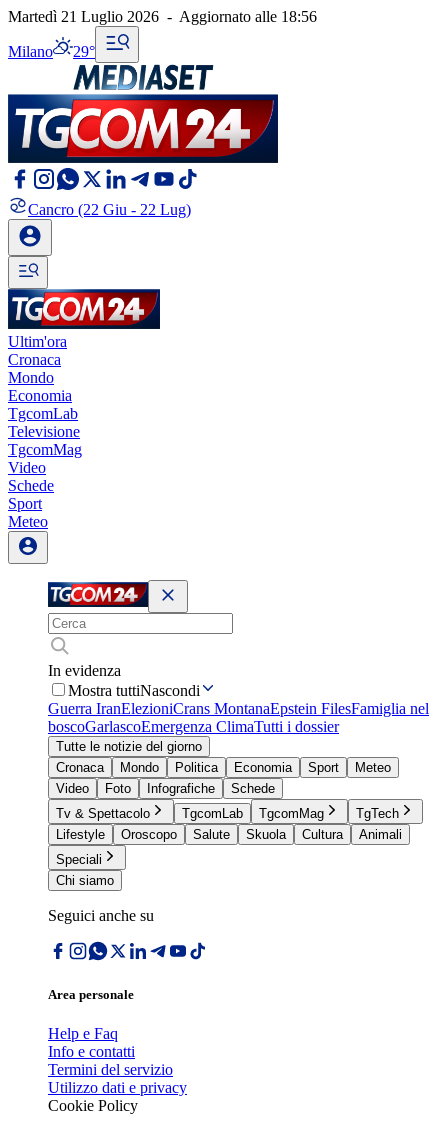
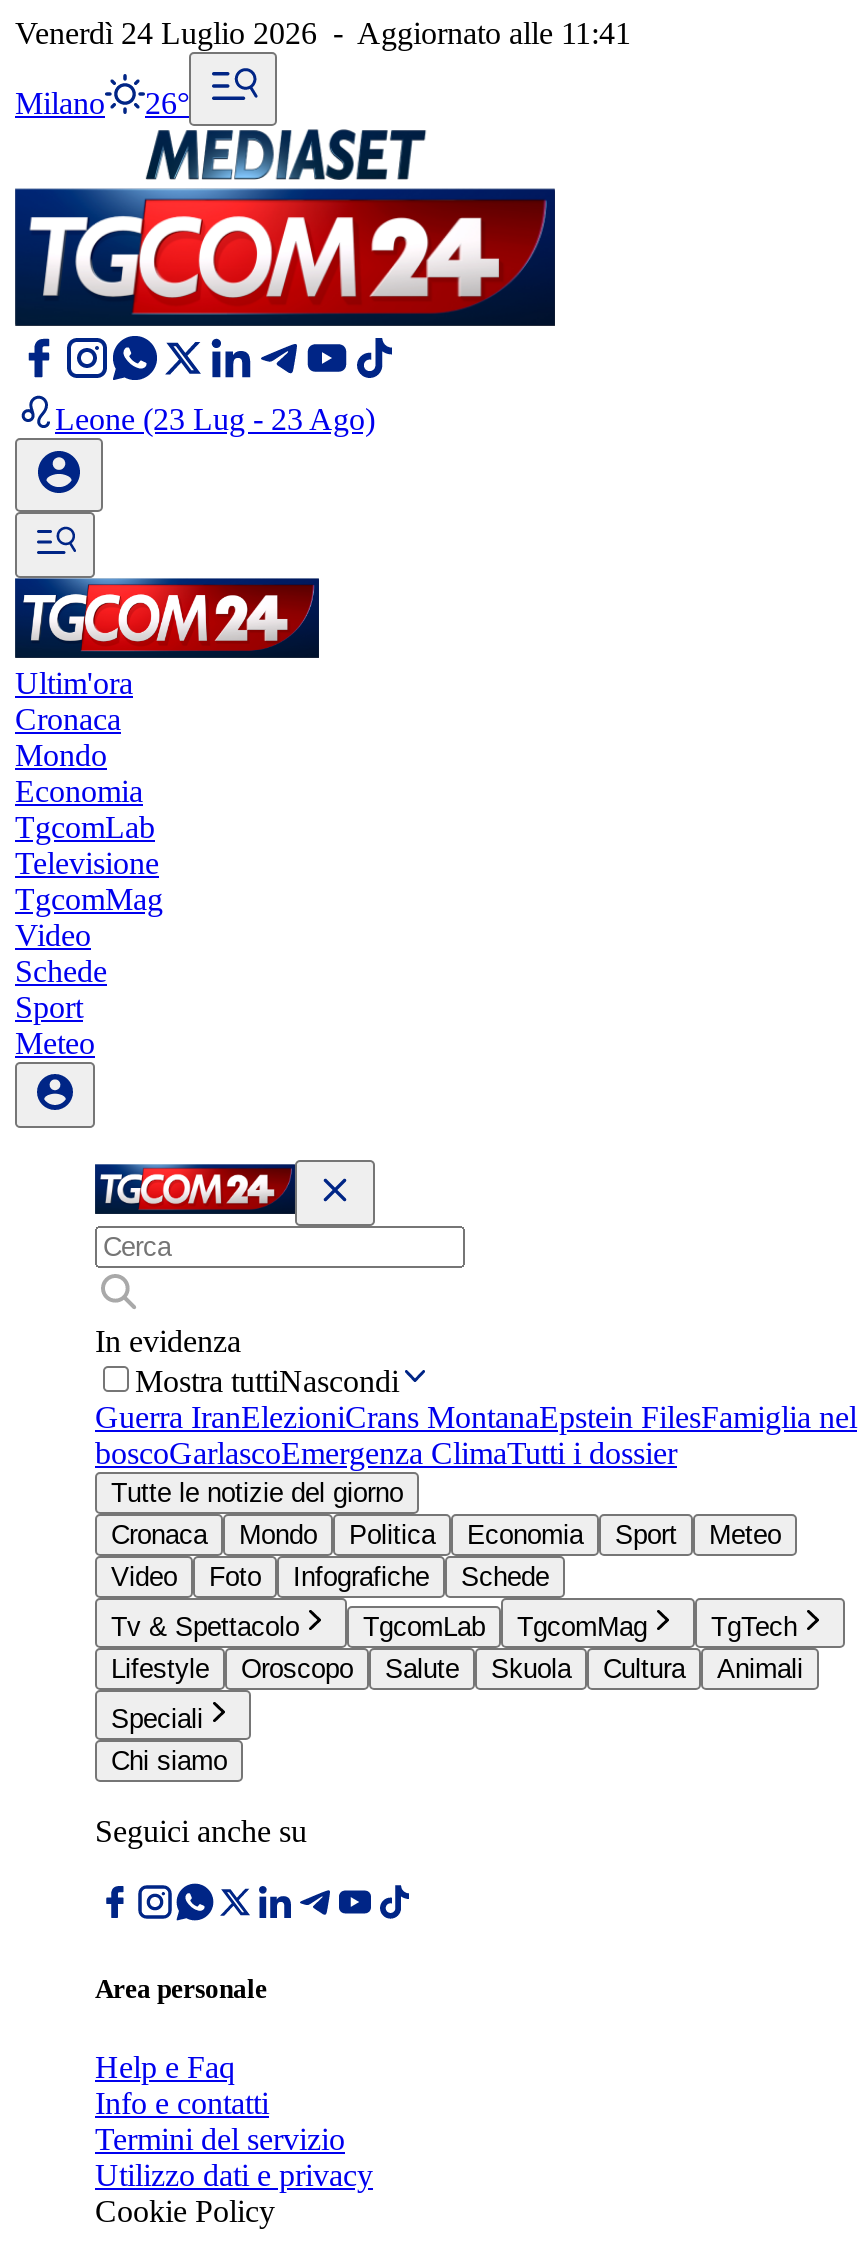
[8,8,317,25] Martedì 21 Luglio 2026 - Aggiornato alle 18:56 -> [15,16,631,50] Venerdì 24 Luglio 2026 - Aggiornato alle 11:41
[8,43,95,60] Milano 29° -> [15,86,189,120] Milano 26°
[28,201,191,218] Cancro (22 Giu - 22 Lug) -> [55,402,375,436] Leone (23 Lug - 23 Ago)

